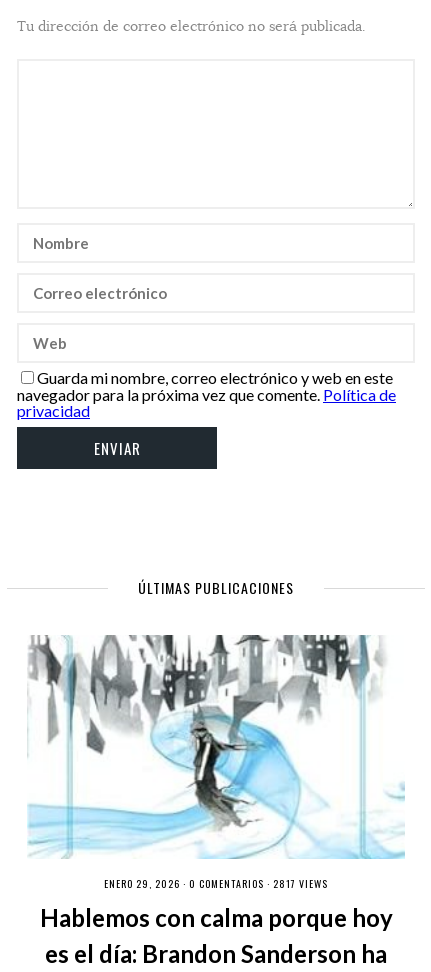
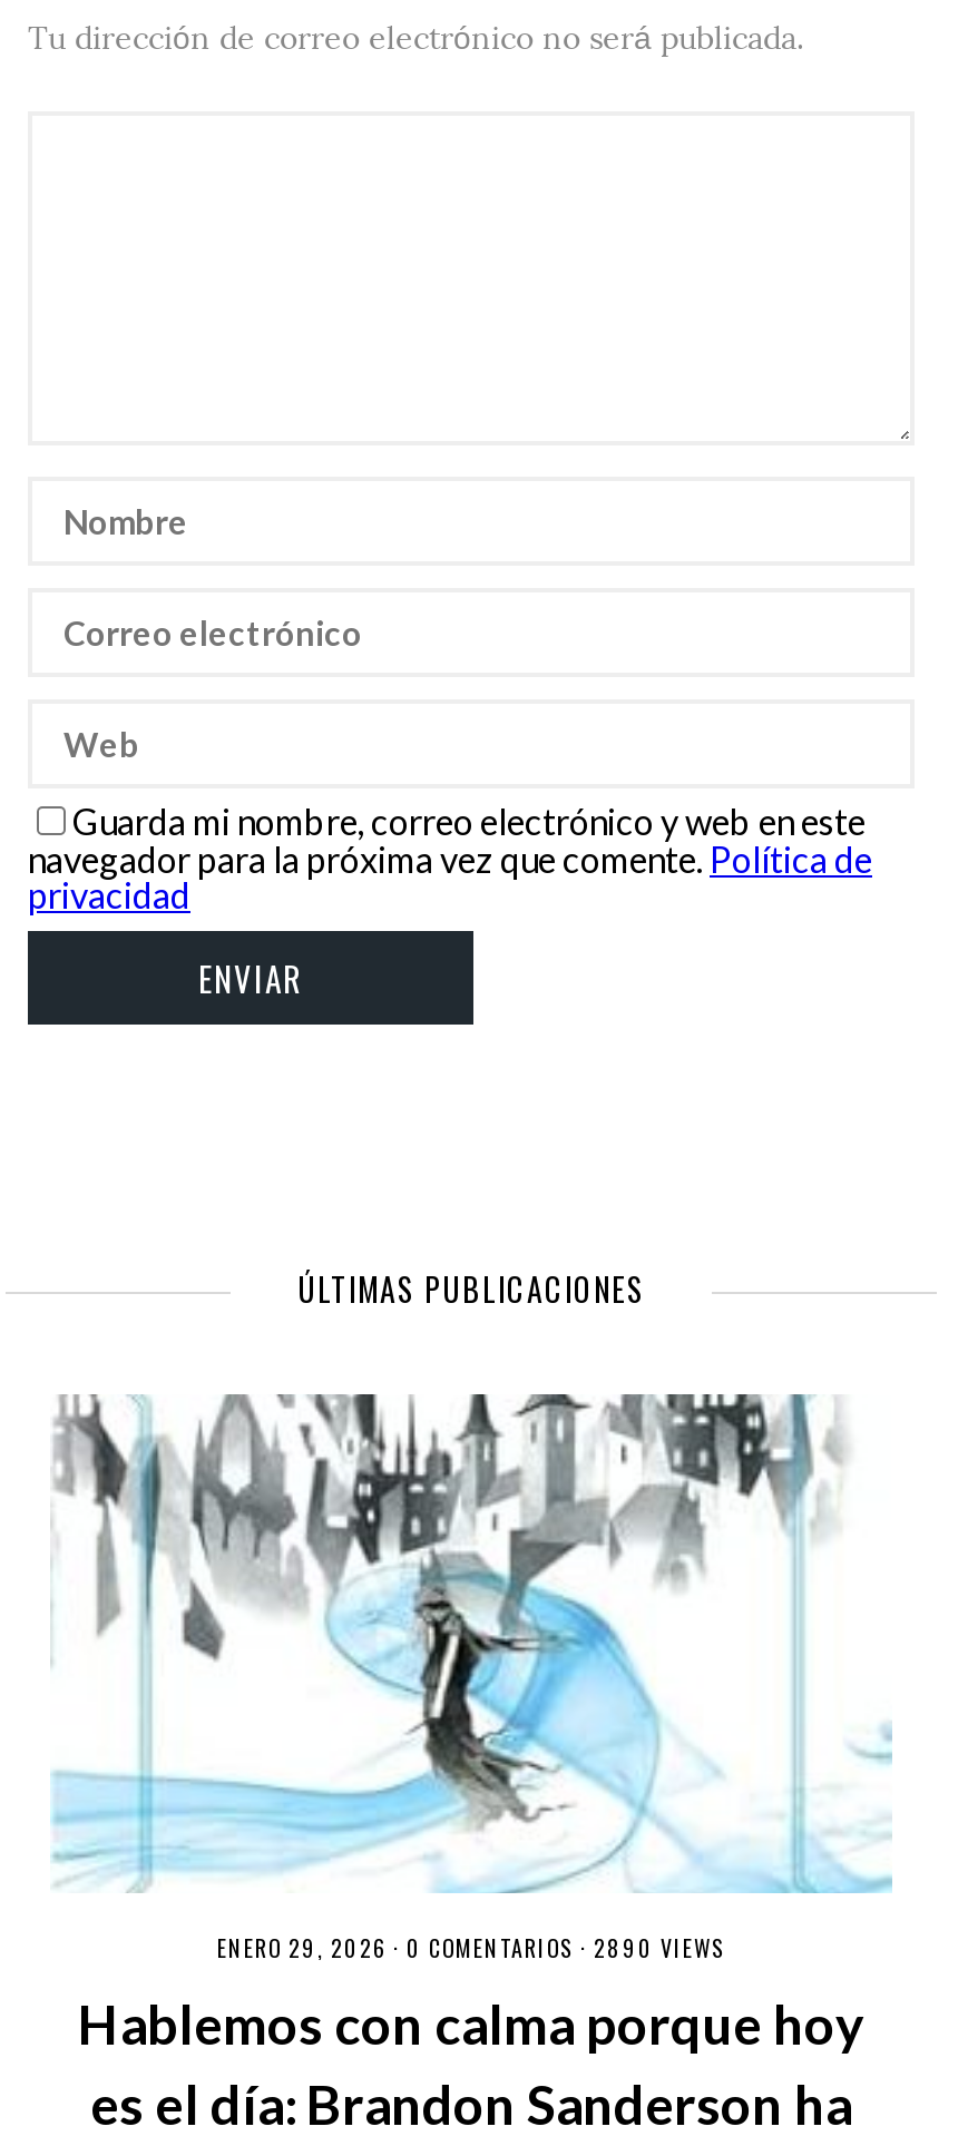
[104,876,328,891] ENERO 29, 2026 · 0 COMENTARIOS · 2817 VIEWS -> [217,1931,725,1965] ENERO 29, 2026 · 0 COMENTARIOS · 2890 VIEWS

